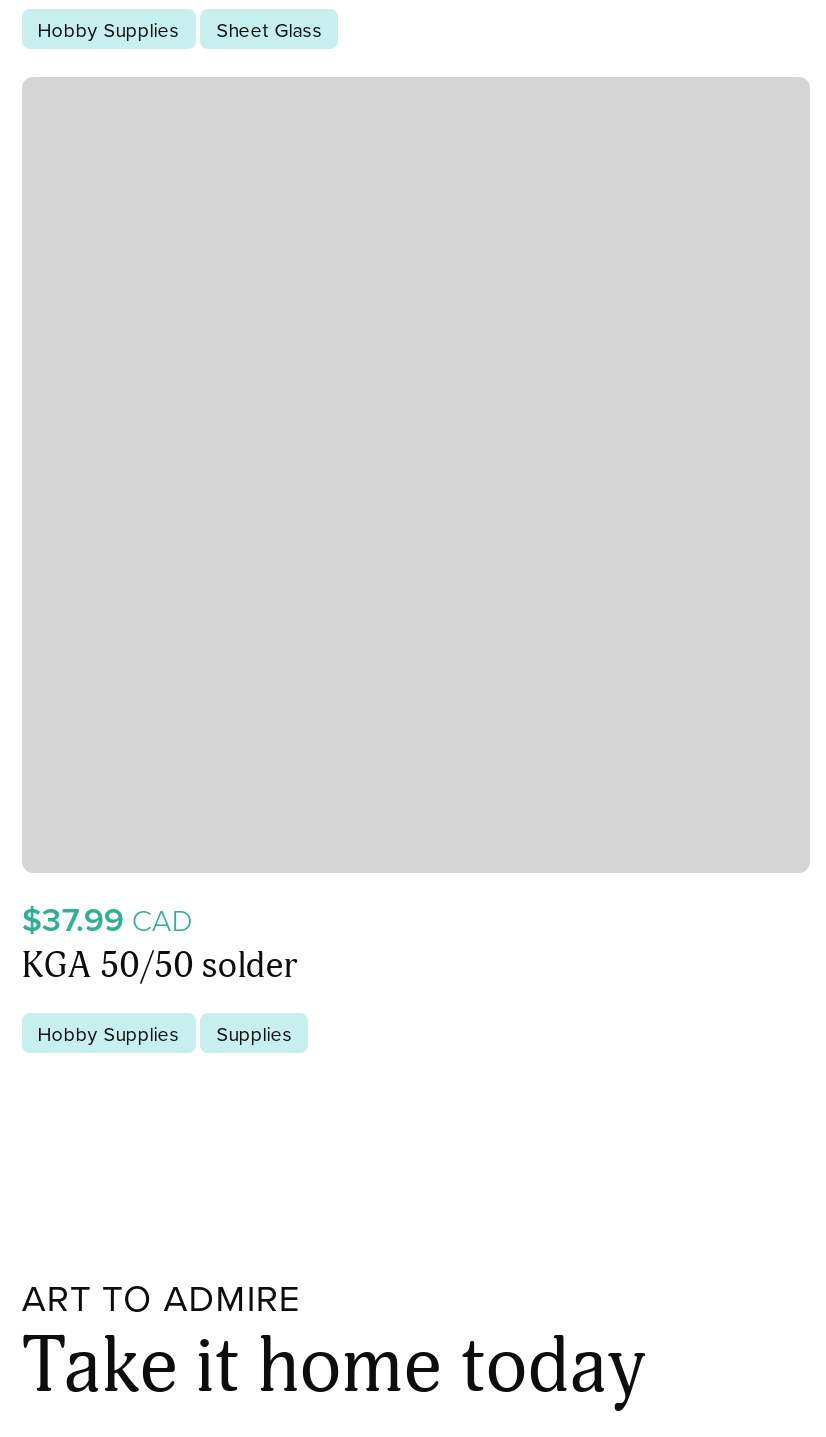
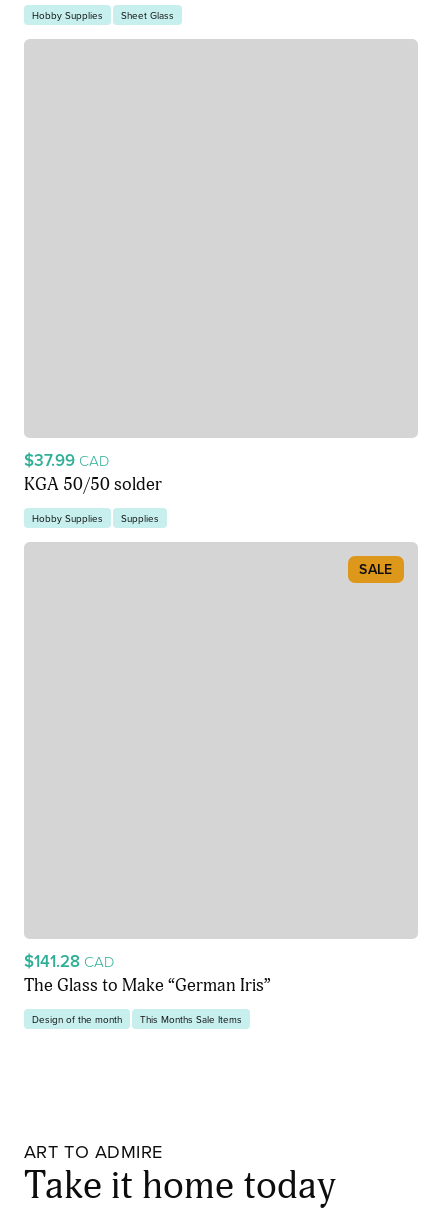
none -> [24,949,271,1026] $141.28 CAD | The Glass to Make “German Iris” | Design of the month | This Months Sale Items
none -> [359,559,393,579] SALE

